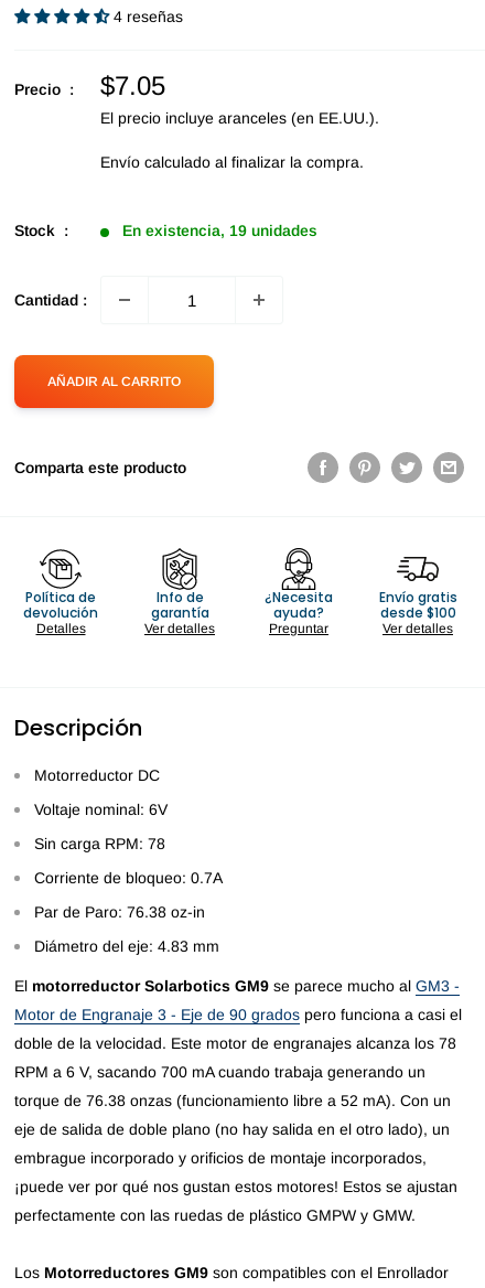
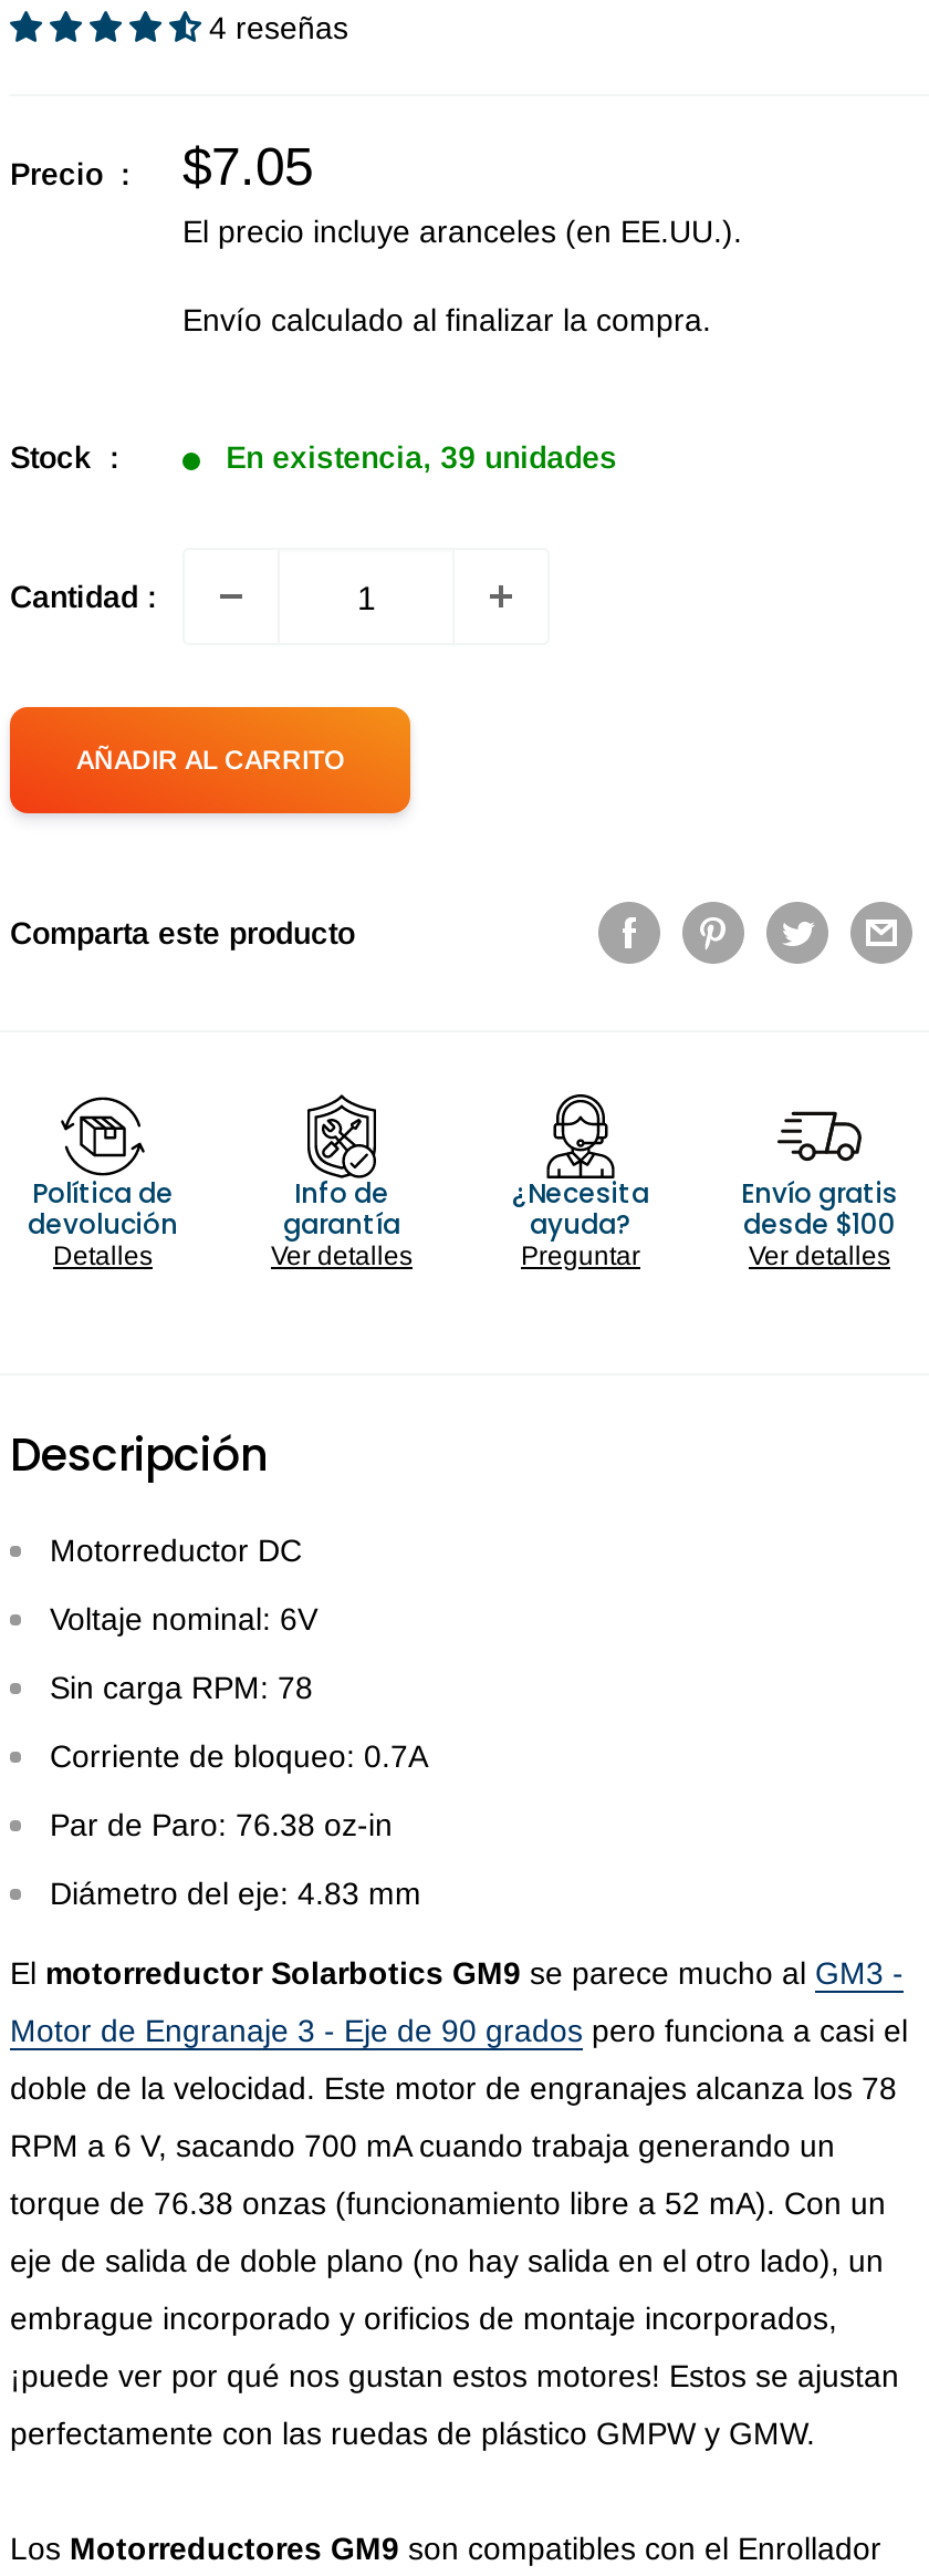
[122,222,317,239] En existencia, 19 unidades -> [226,439,617,475] En existencia, 39 unidades

